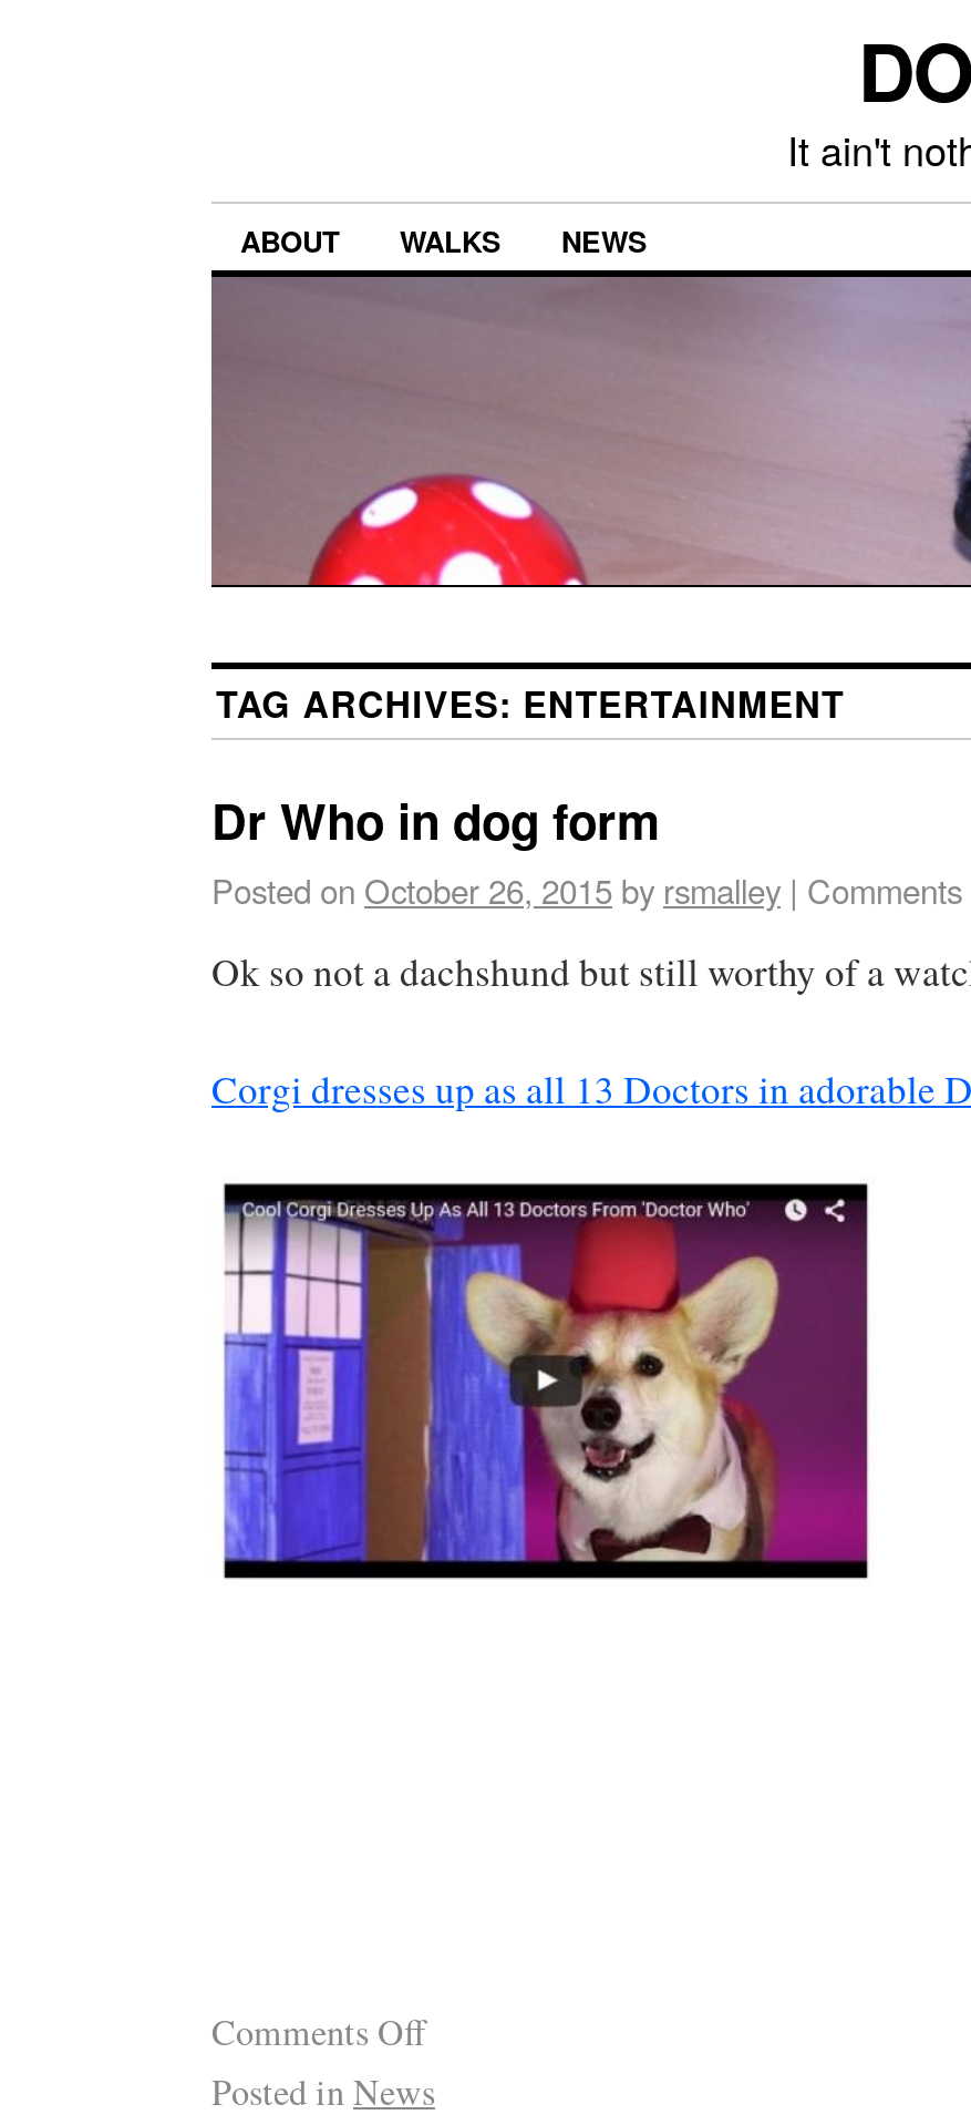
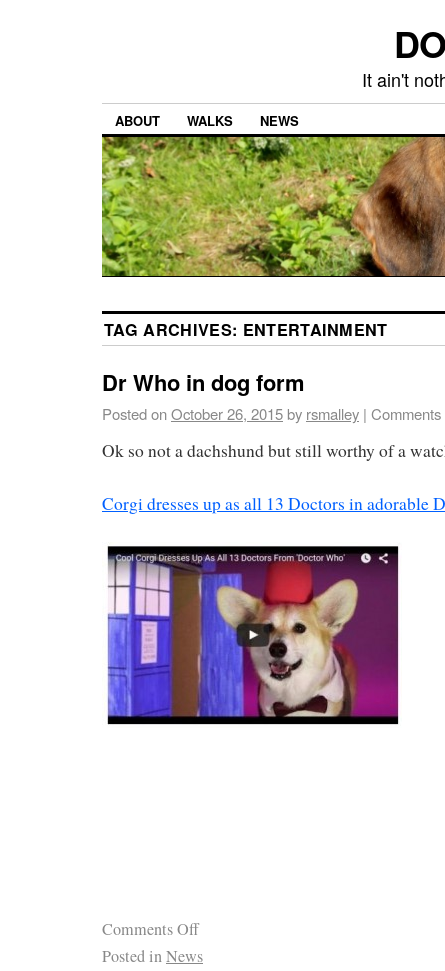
[209,275,964,587] [image] -> [101,136,442,277] [image]

